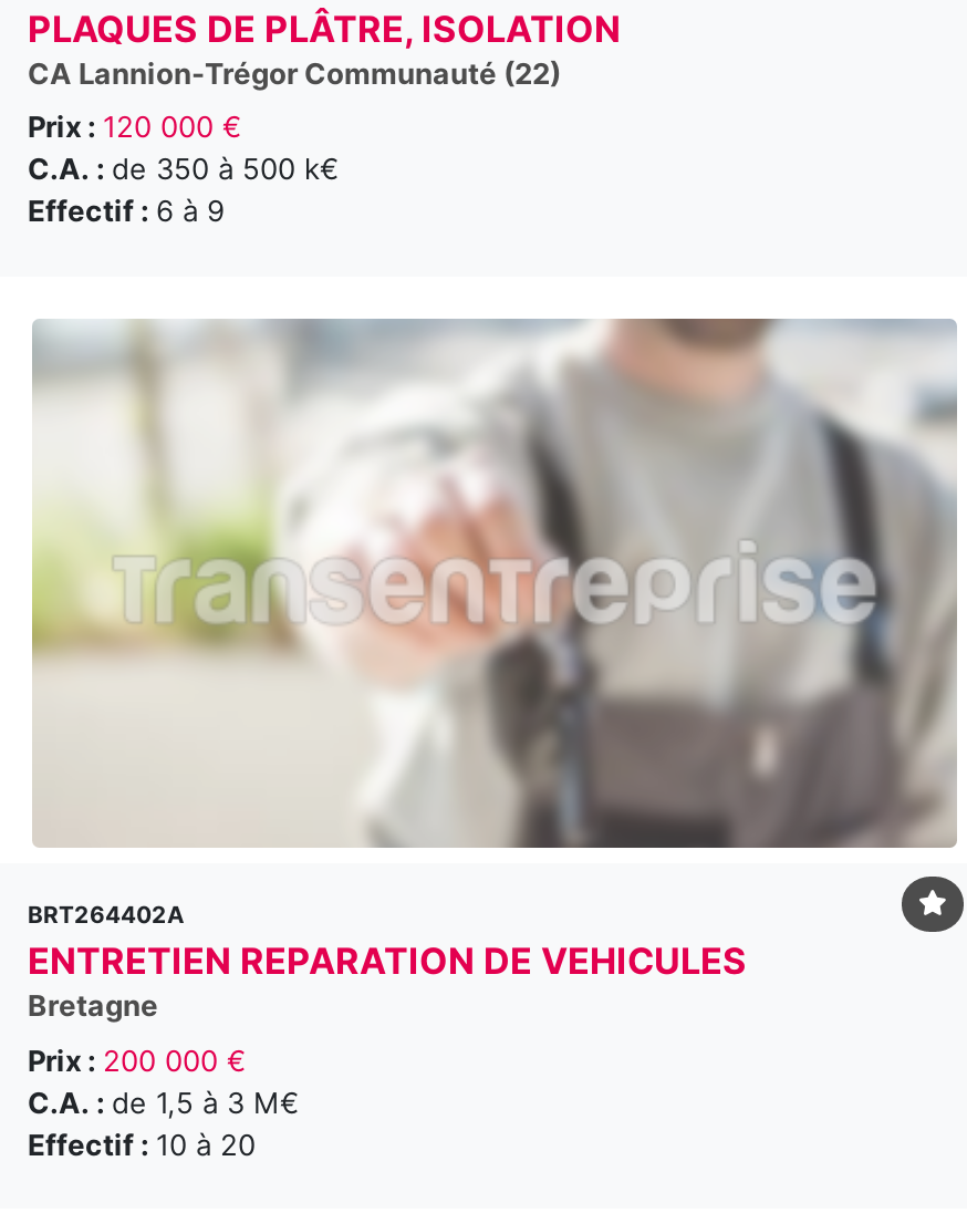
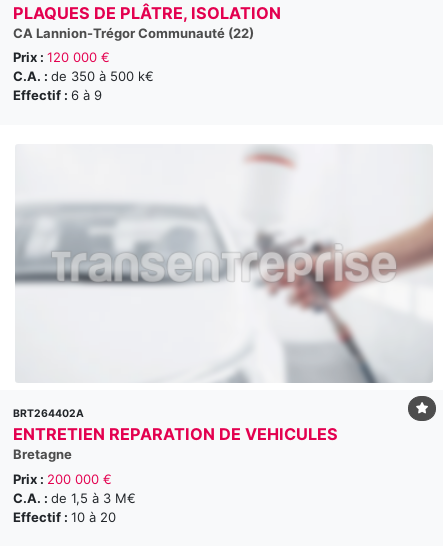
[30,317,957,850] [image] -> [14,144,434,384] [image]

